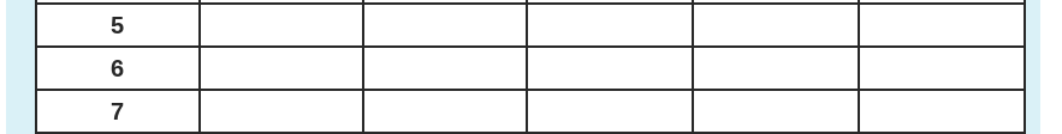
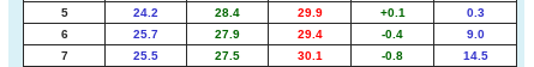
none -> [133,6,484,19] 24.2 | 28.4 | 29.9 | +0.1 | 0.3
none -> [133,28,484,41] 25.7 | 27.9 | 29.4 | -0.4 | 9.0
none -> [133,49,488,62] 25.5 | 27.5 | 30.1 | -0.8 | 14.5

